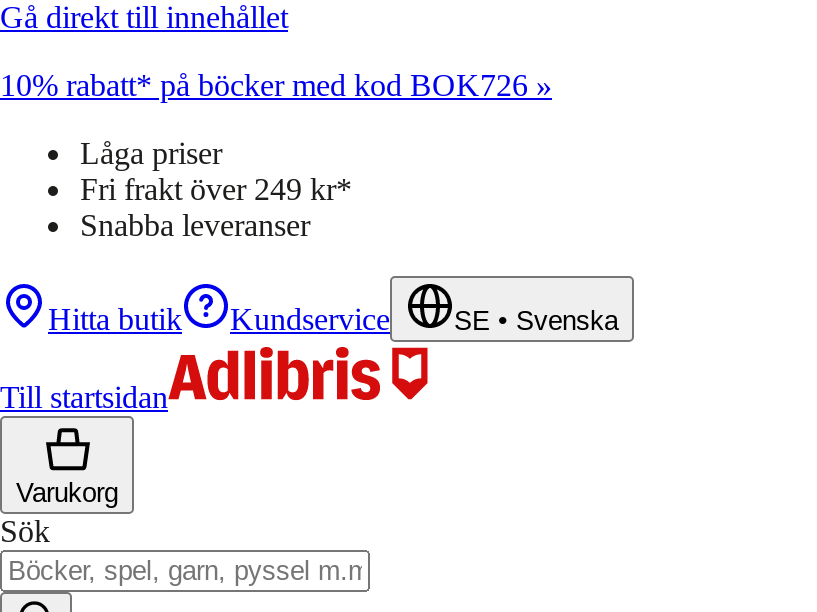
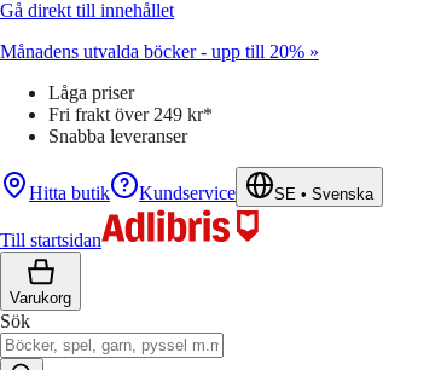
[0,68,552,102] 10% rabatt* på böcker med kod BOK726 » -> [0,41,319,62] Månadens utvalda böcker - upp till 20% »

